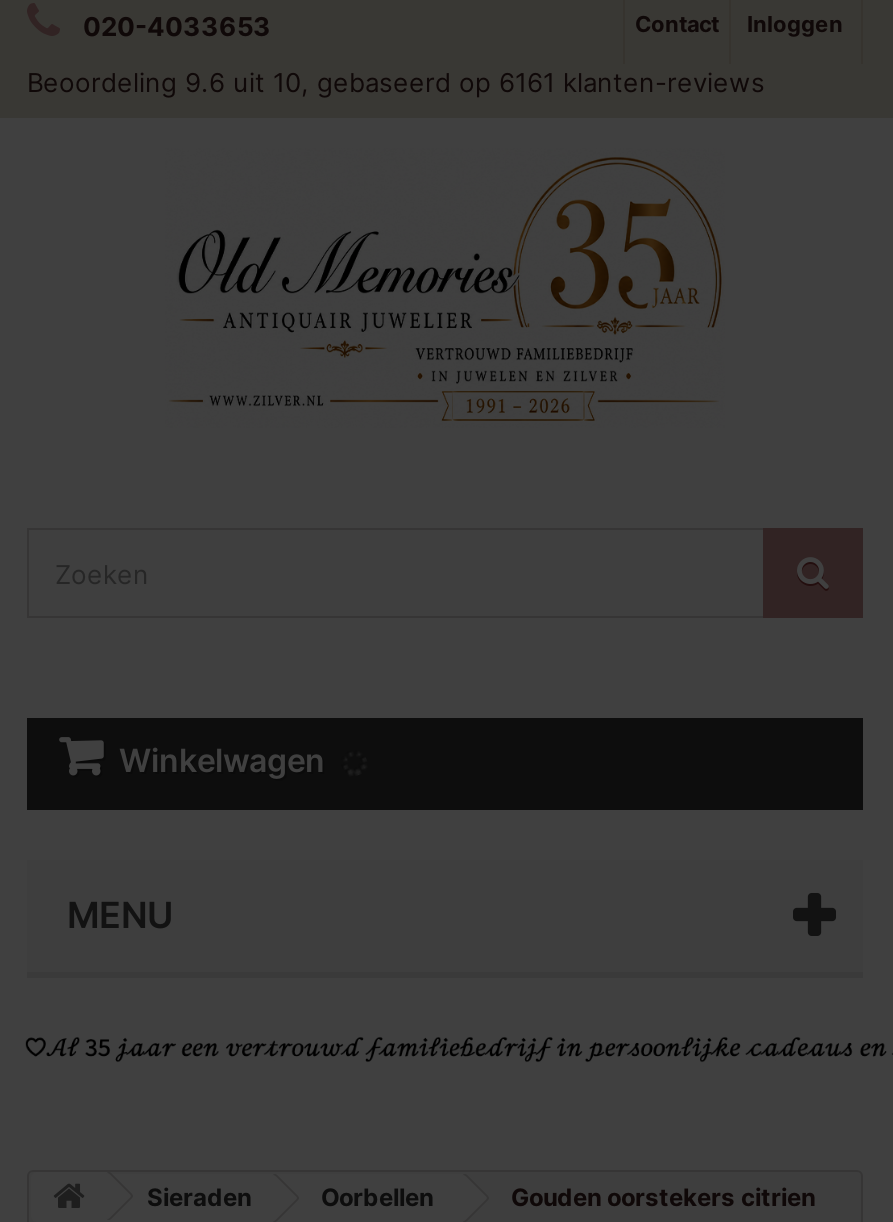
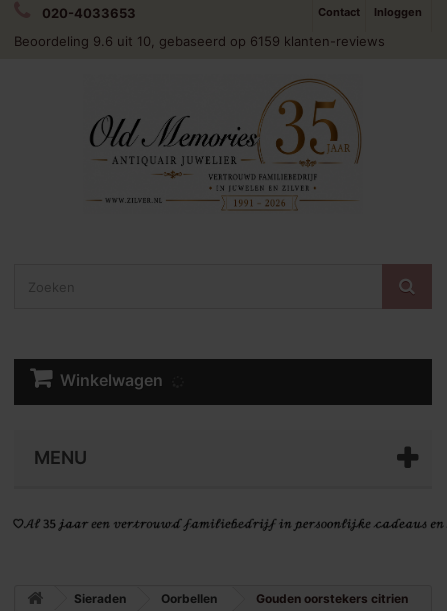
[27,66,765,98] Beoordeling 9.6 uit 10, gebaseerd op 6161 klanten-reviews -> [14,33,385,49] Beoordeling 9.6 uit 10, gebaseerd op 6159 klanten-reviews

